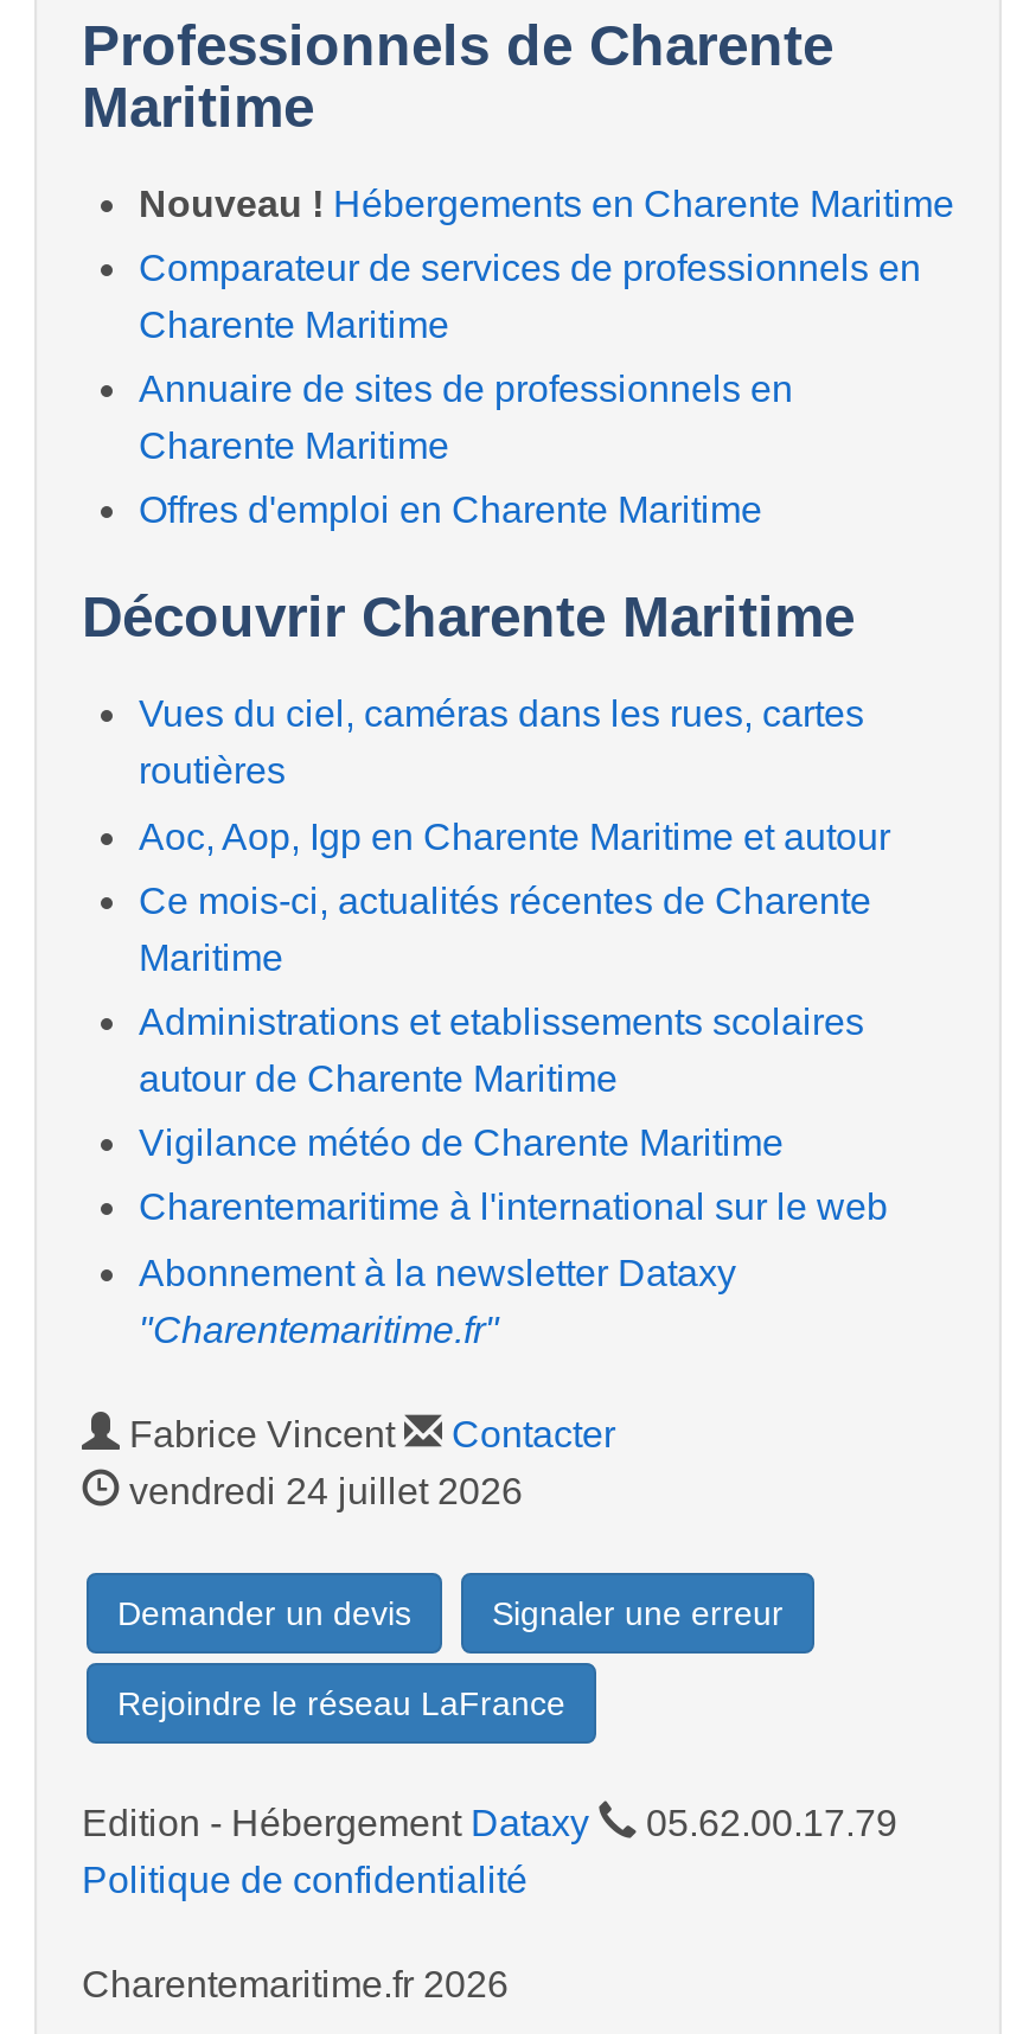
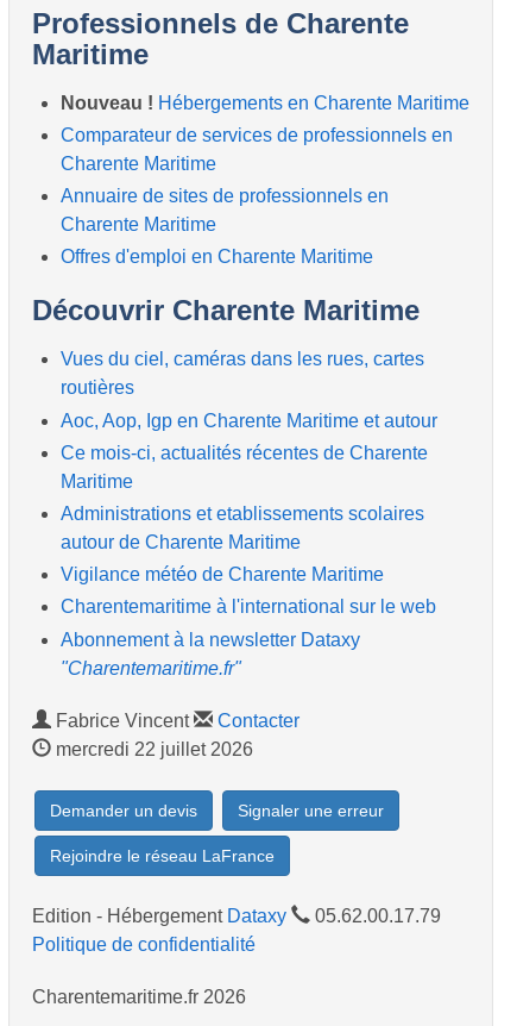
[120,1470,523,1510] vendredi 24 juillet 2026 -> [51,739,253,759] mercredi 22 juillet 2026

